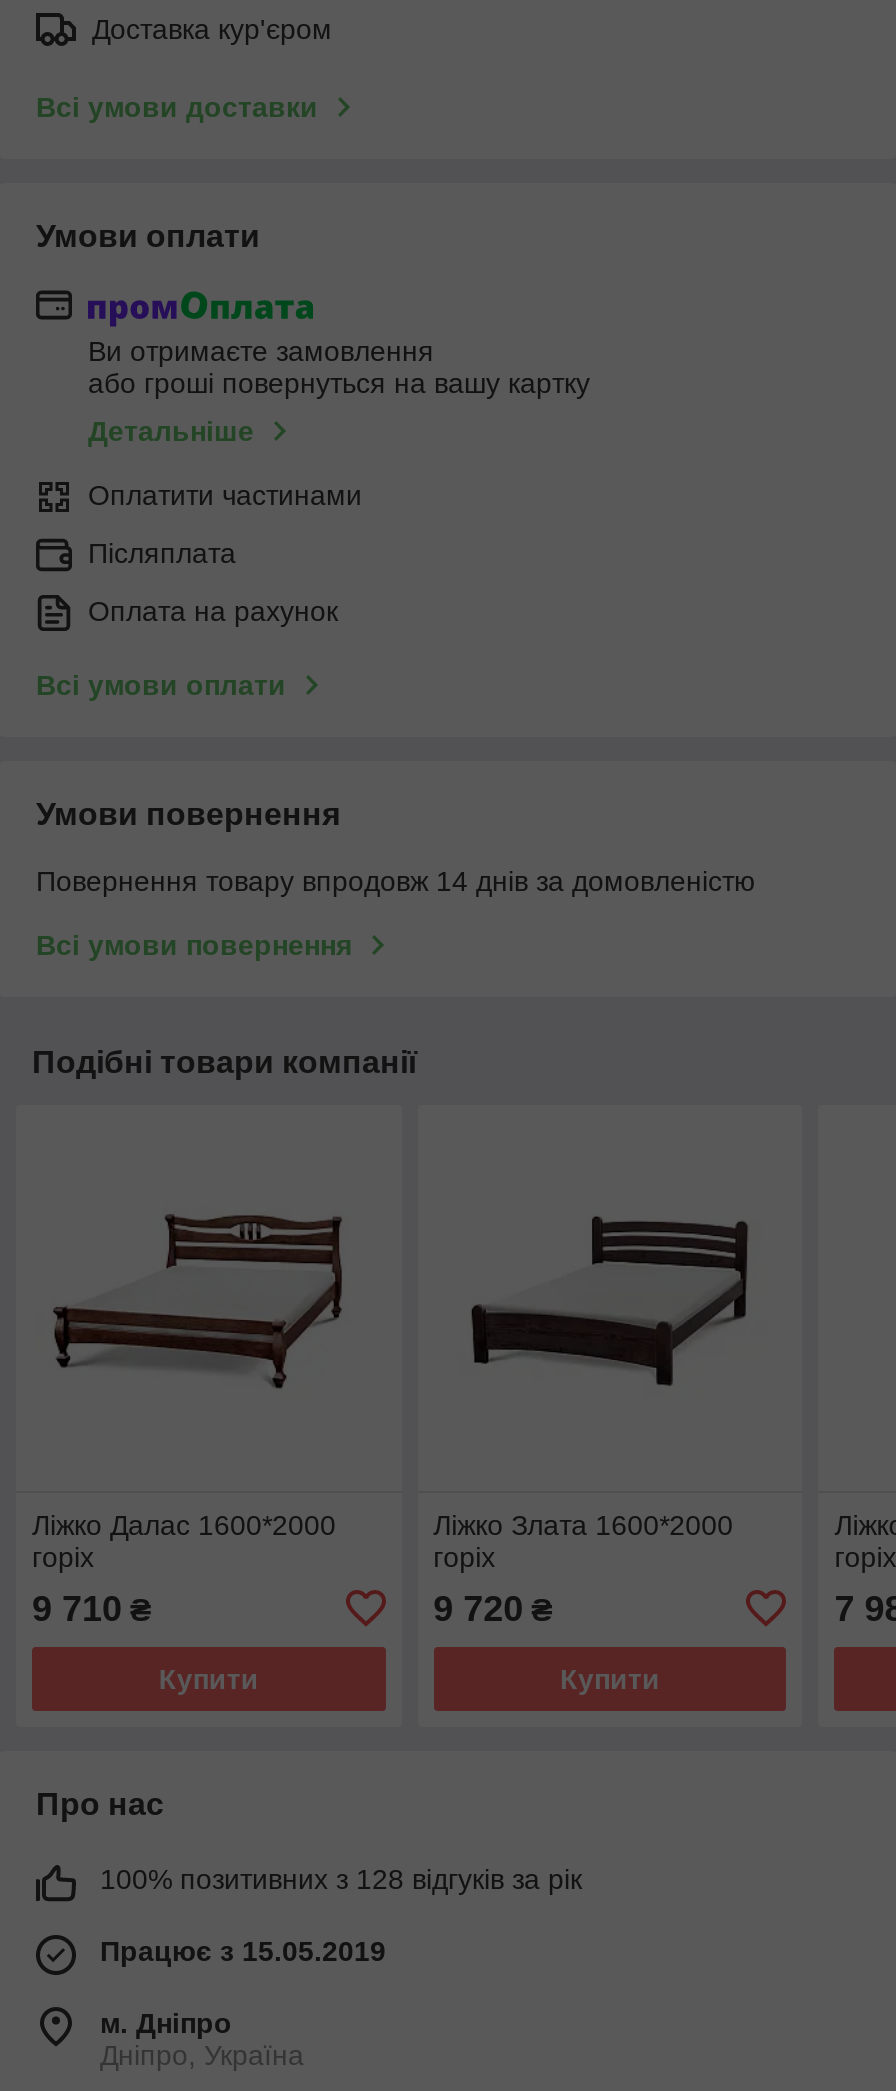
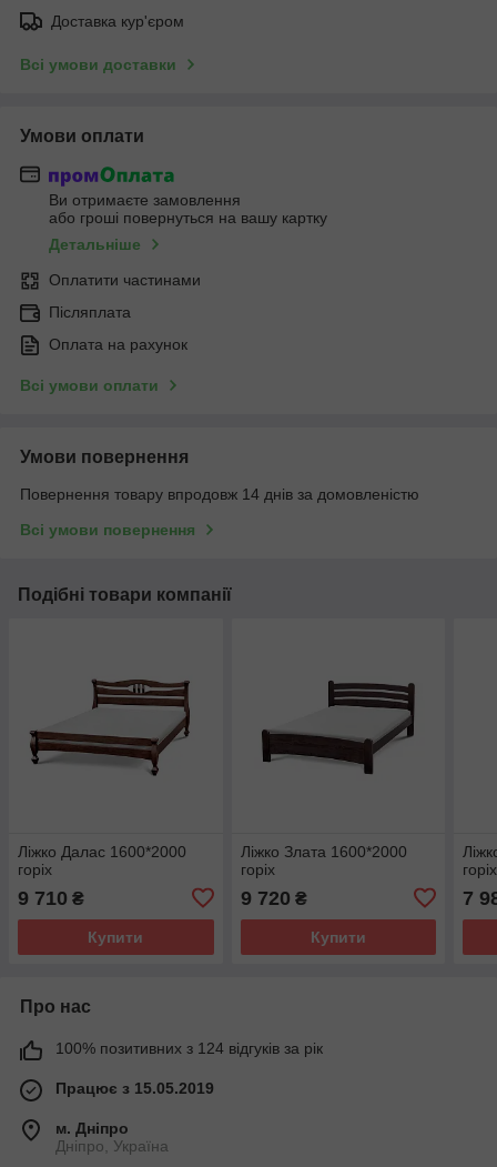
[100,1863,582,1895] 100% позитивних з 128 відгуків за рік -> [55,1039,323,1057] 100% позитивних з 124 відгуків за рік

